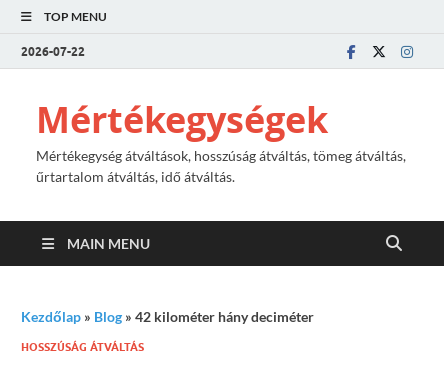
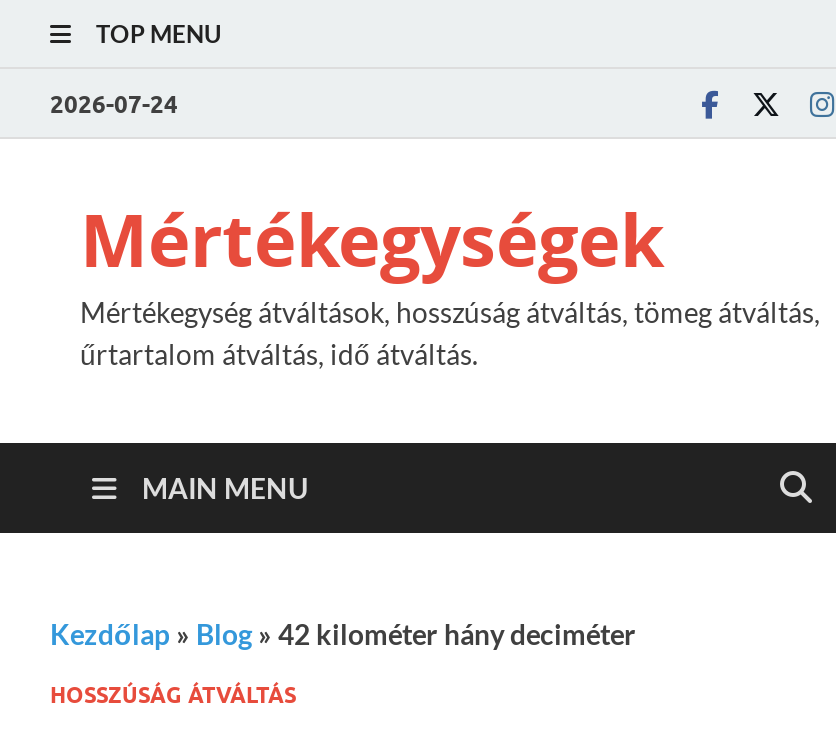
[21,43,85,58] 2026-07-22 -> [50,88,178,118] 2026-07-24

